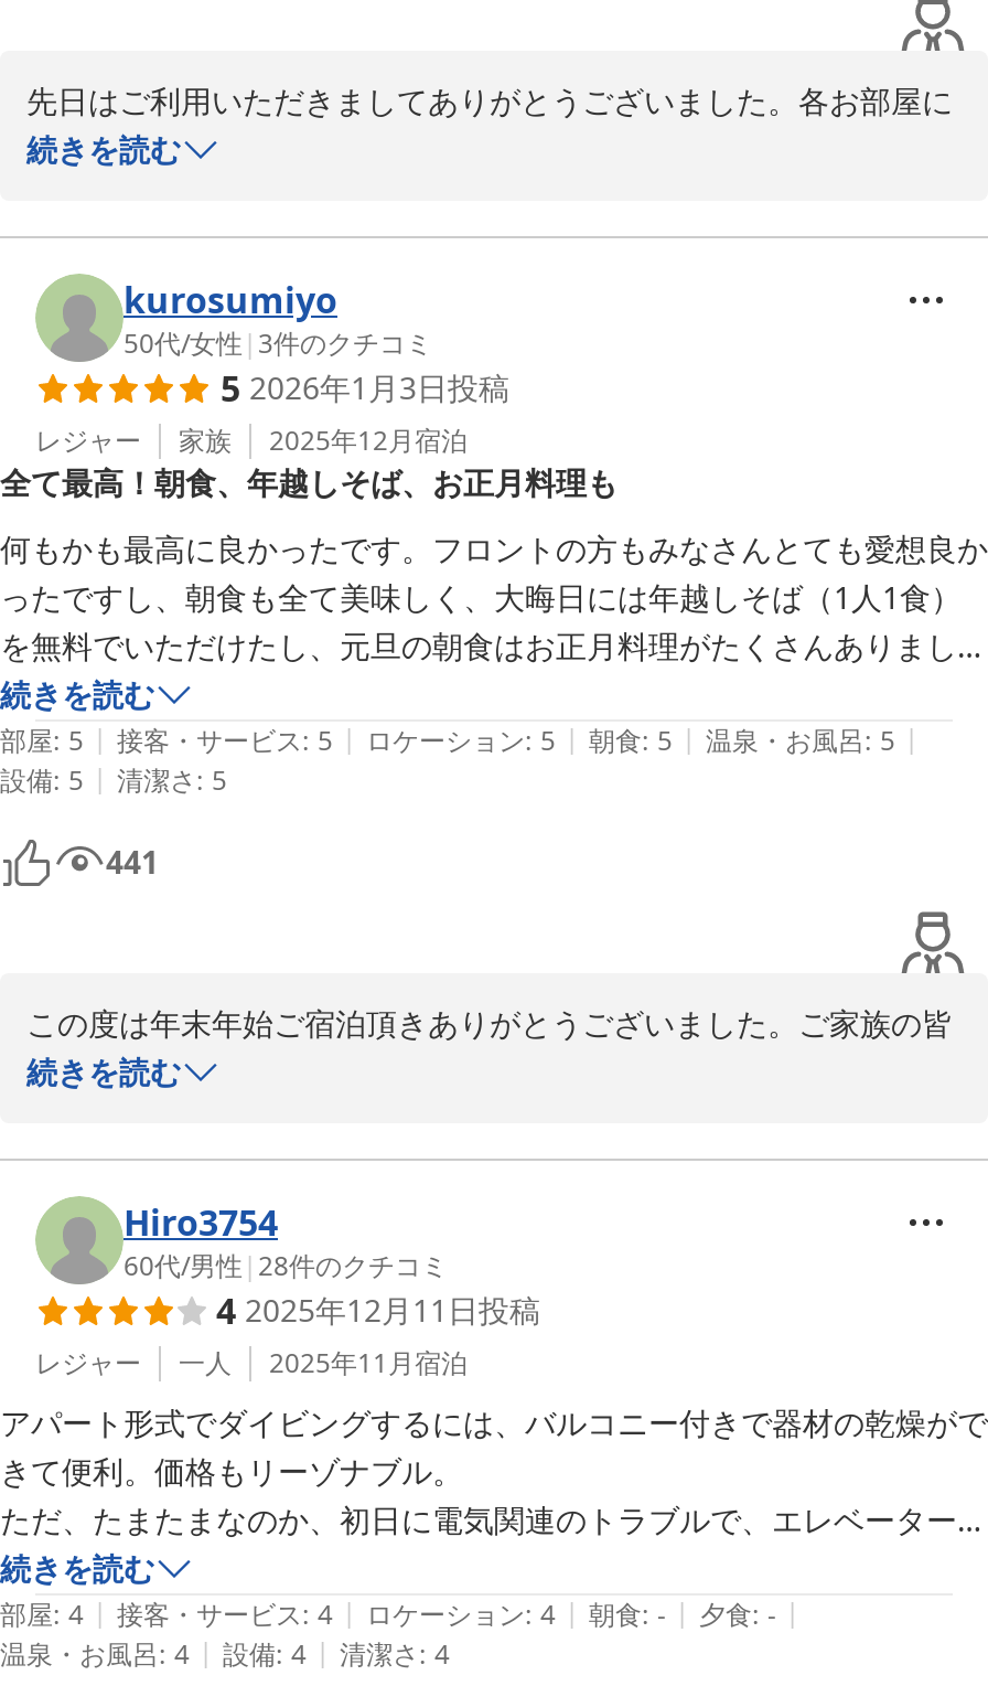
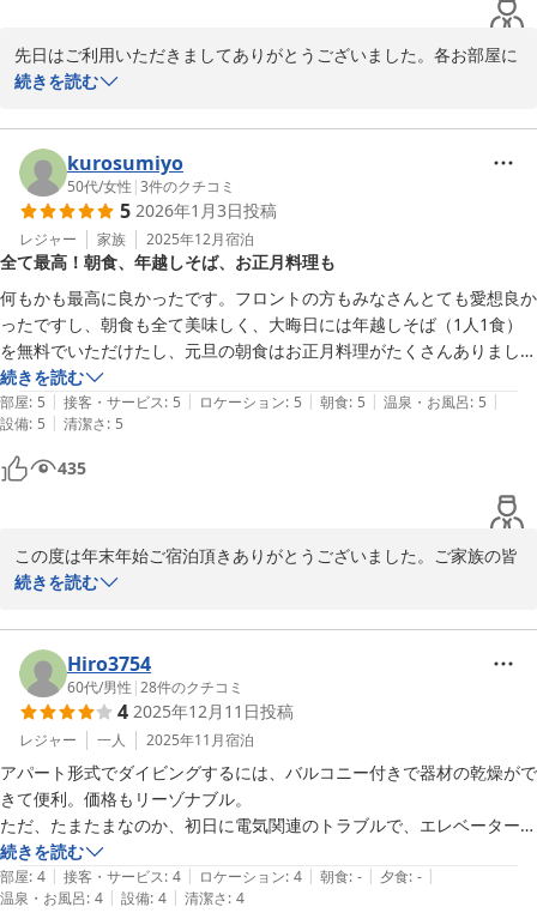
[106,841,159,883] 441 -> [58,457,86,479] 435

